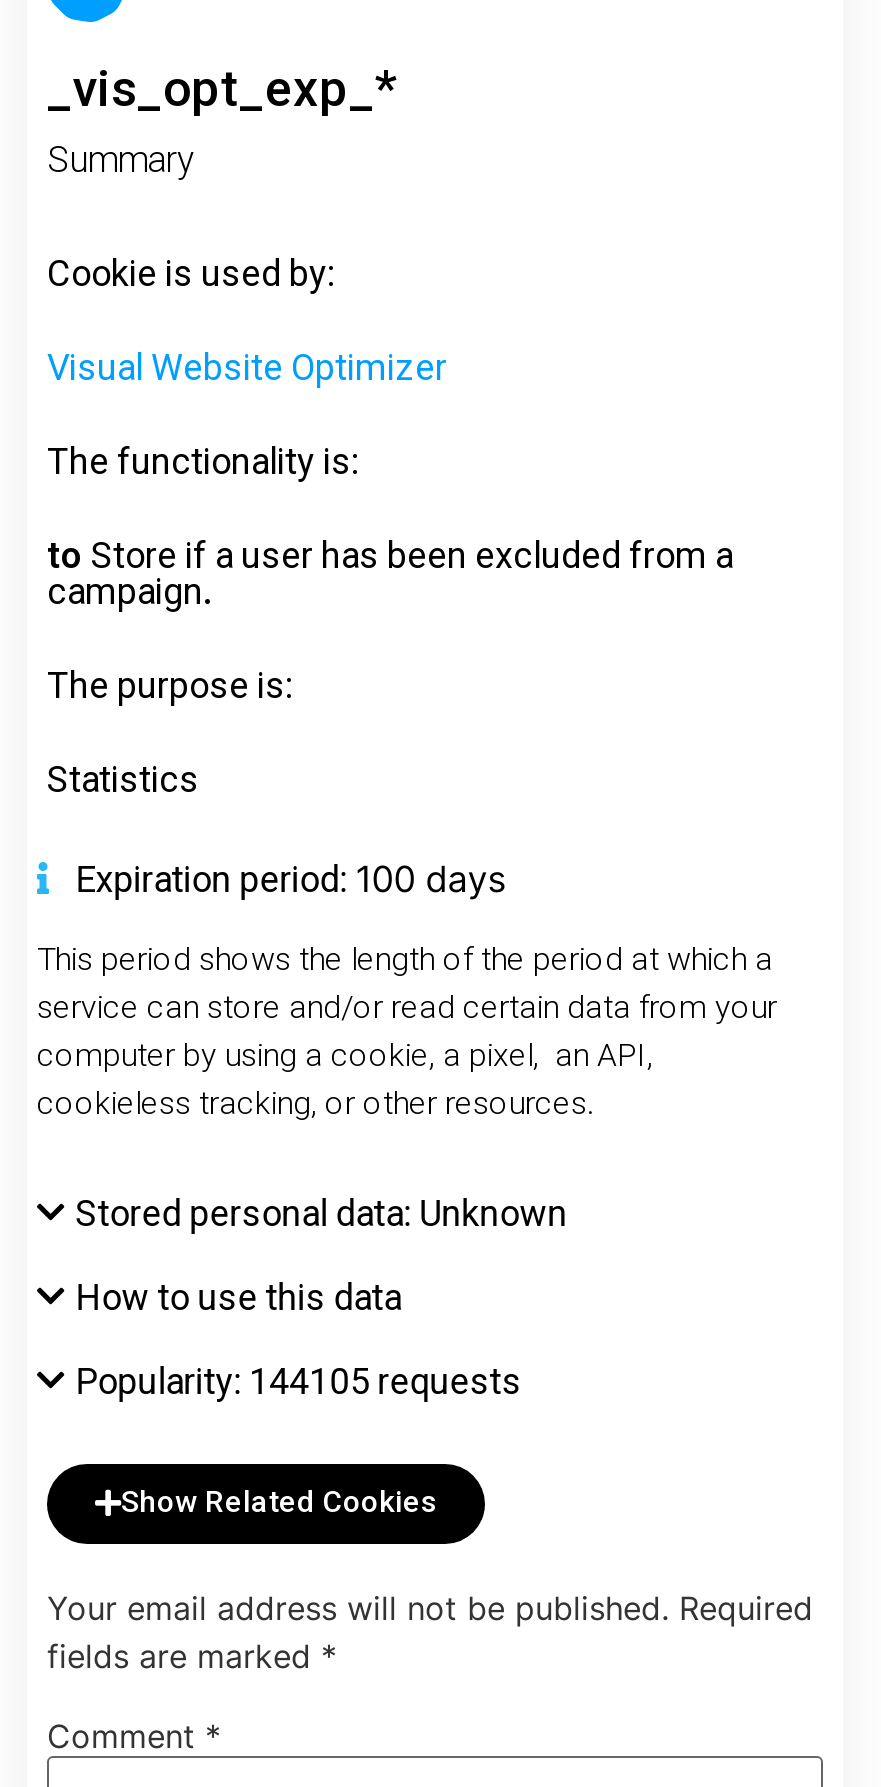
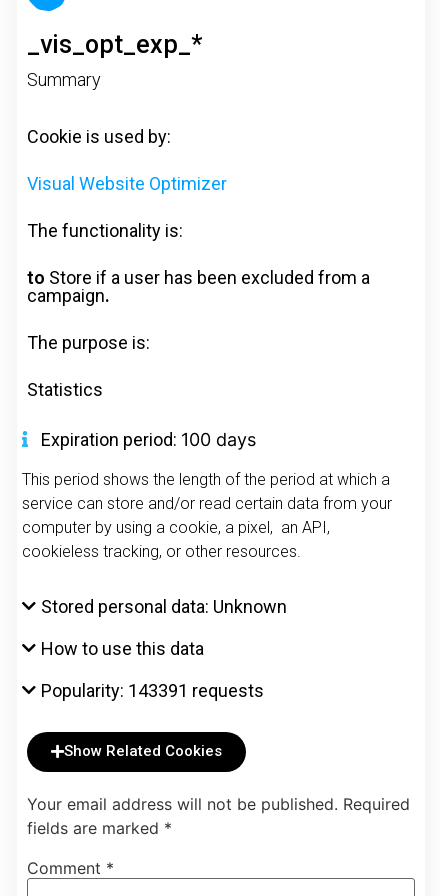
[75,1360,521,1402] Popularity: 144105 requests -> [41,680,264,701] Popularity: 143391 requests

